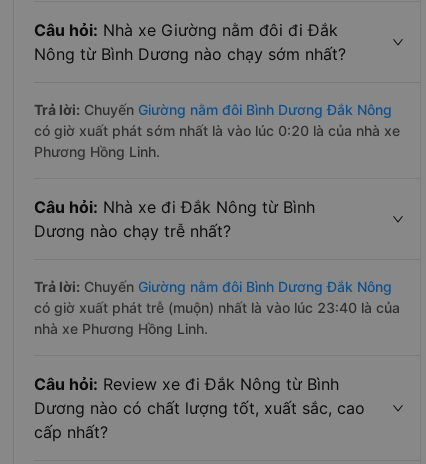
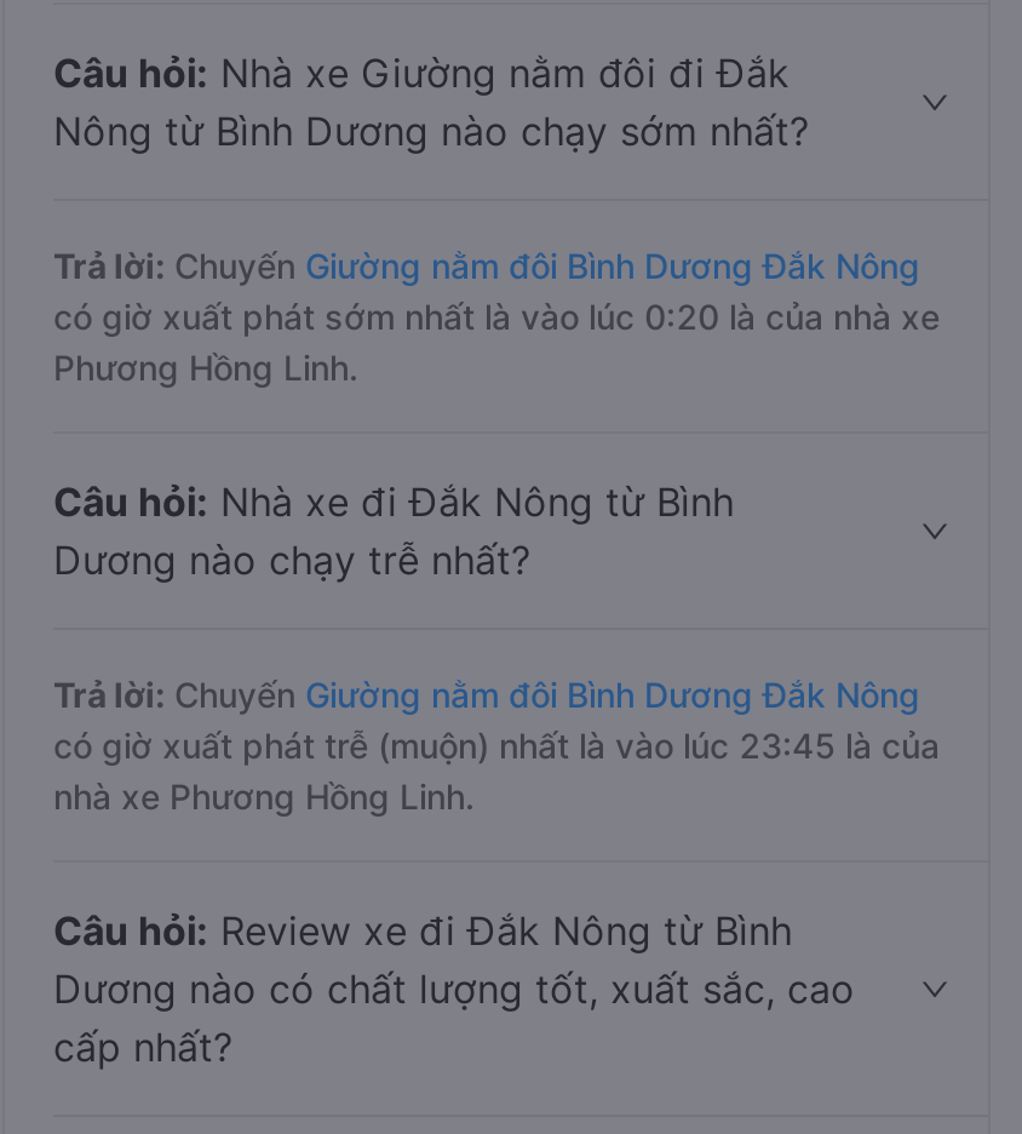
[34,299,400,316] có giờ xuất phát trễ (muộn) nhất là vào lúc 23:40 là của -> [53,724,940,766] có giờ xuất phát trễ (muộn) nhất là vào lúc 23:45 là của

